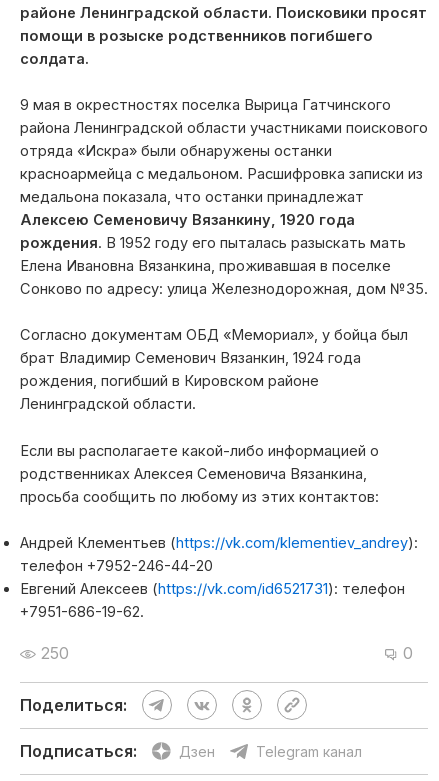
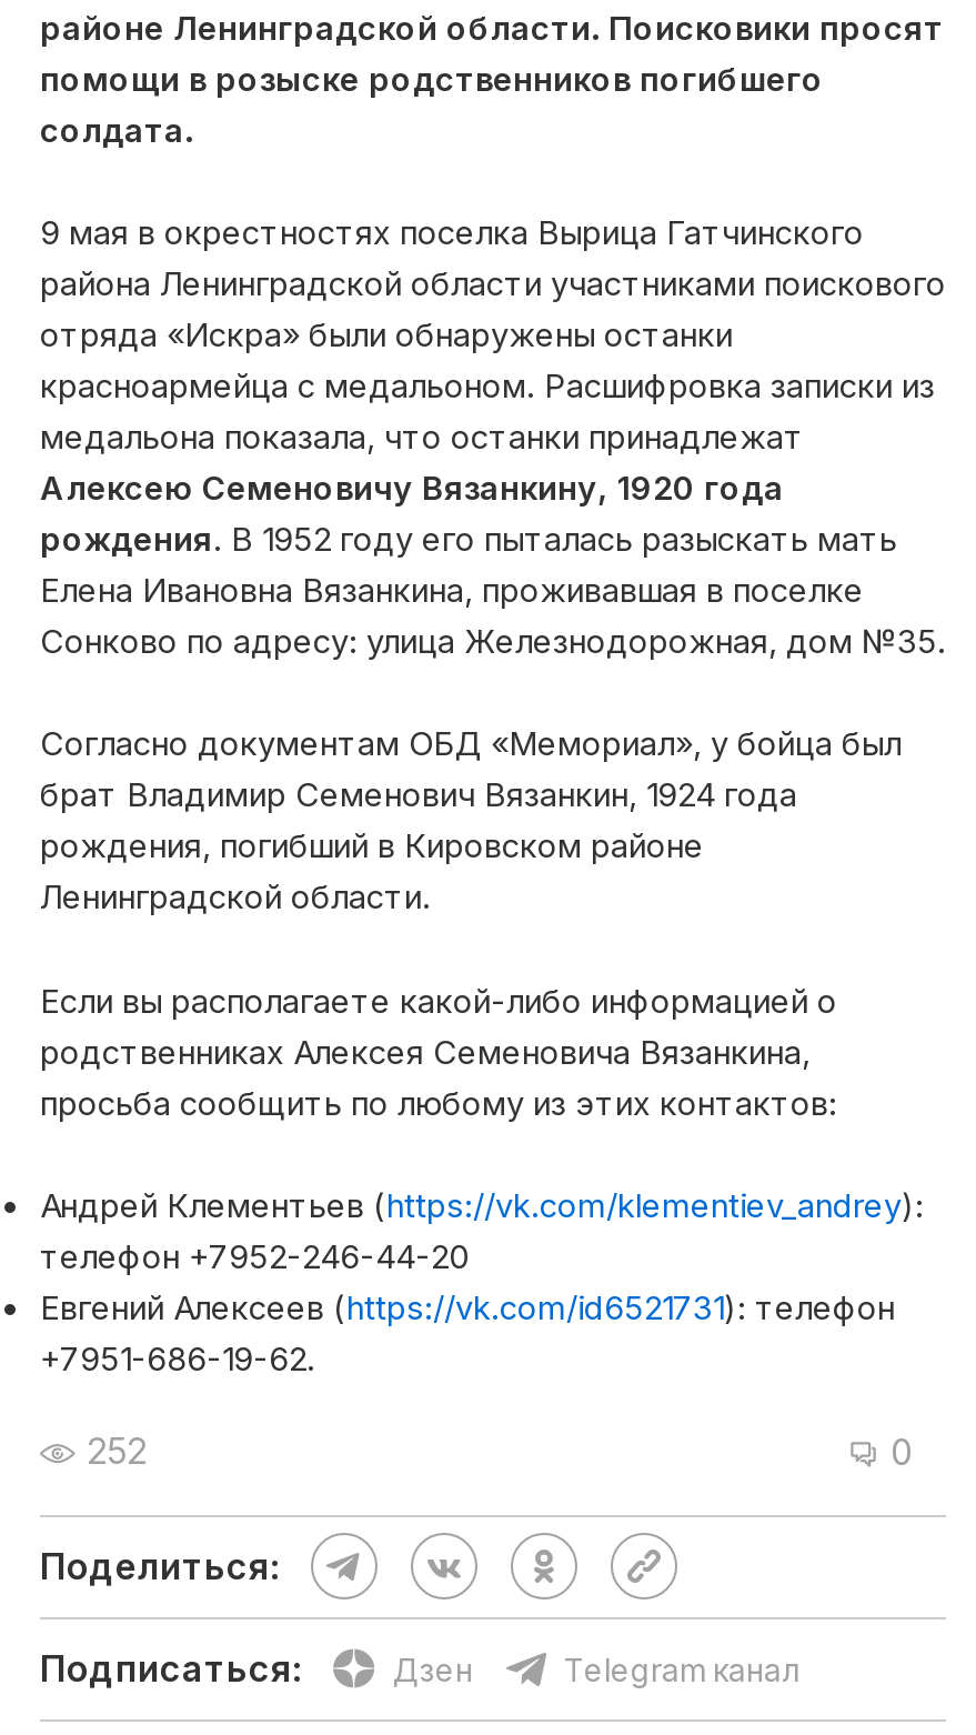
[36,642,69,662] 250 -> [76,1427,147,1472] 252

